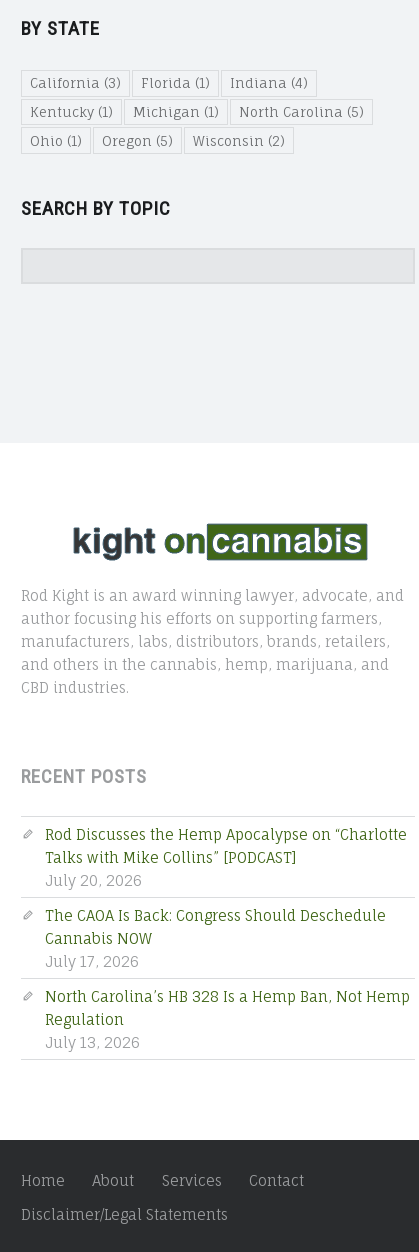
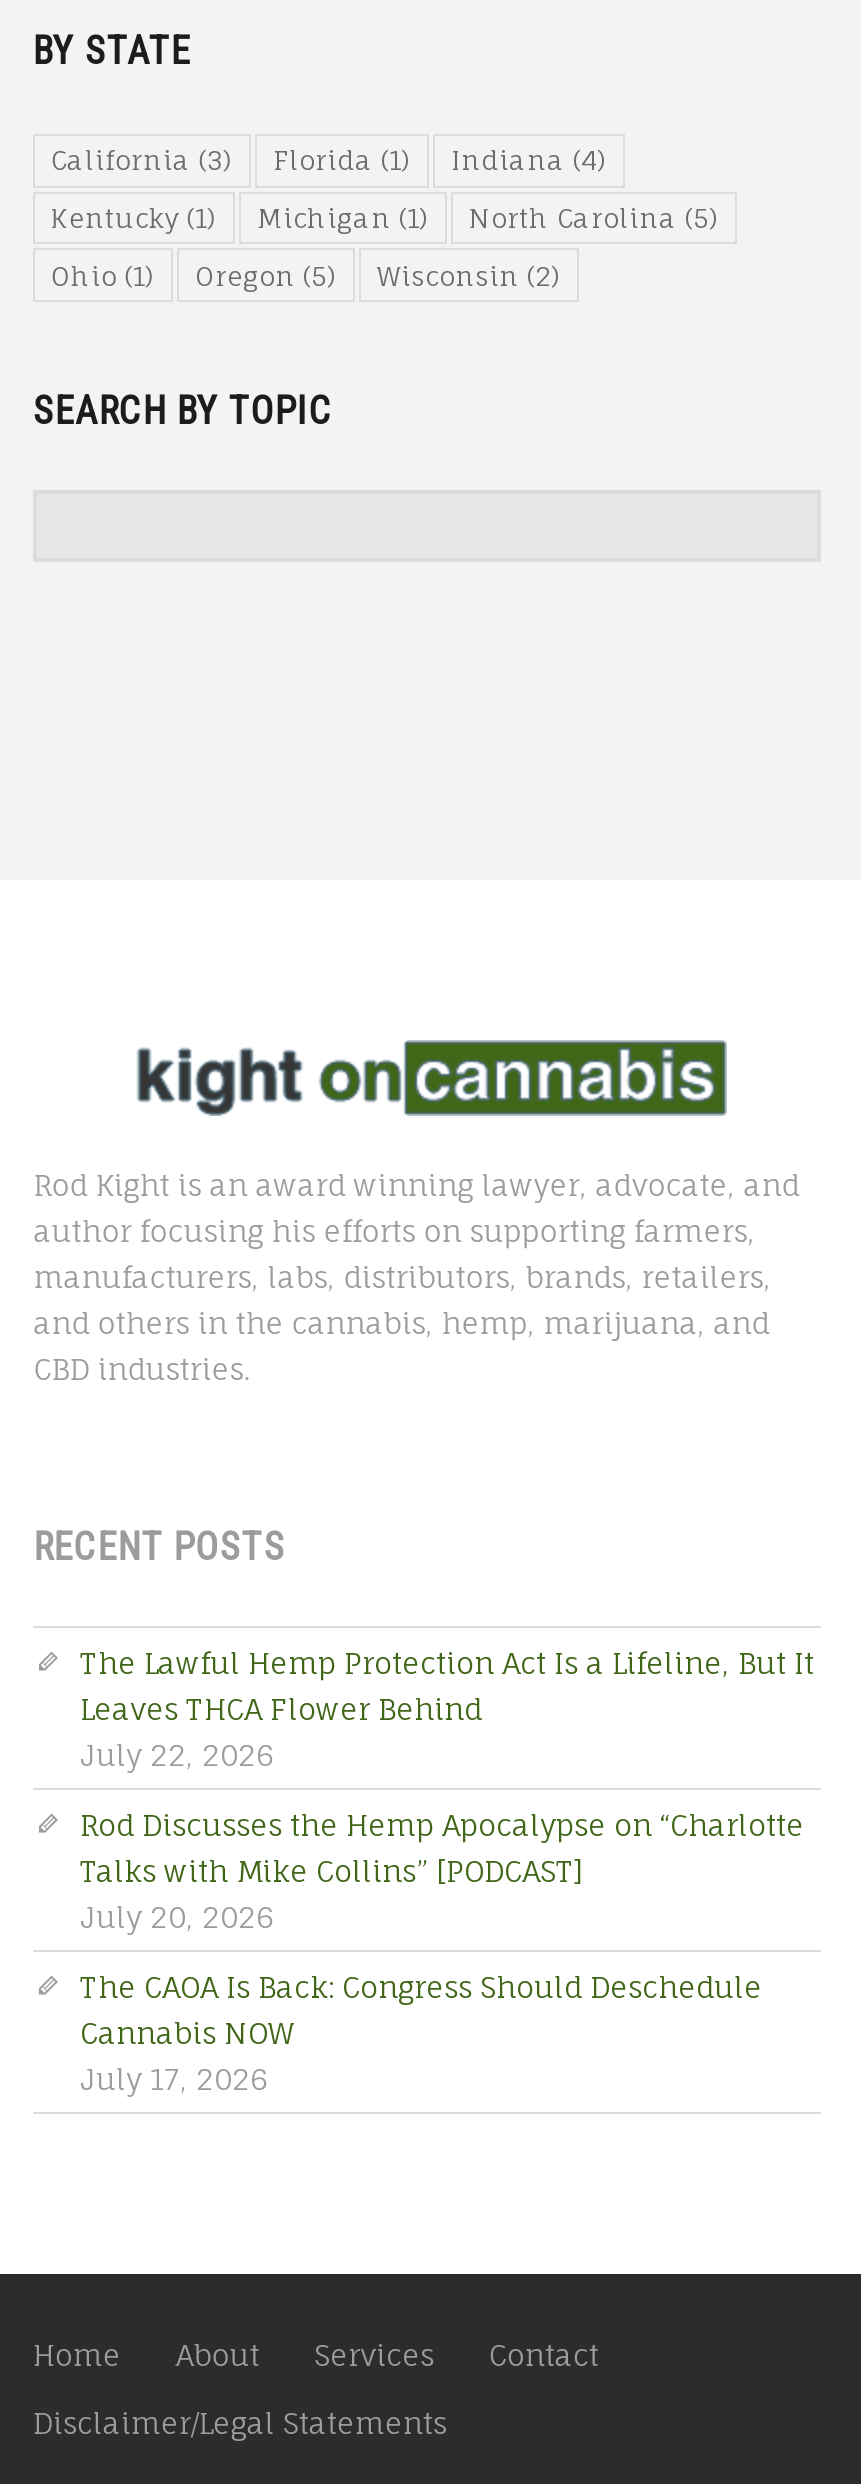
none -> [80,1645,814,1771] The Lawful Hemp Protection Act Is a Lifeline, But It | Leaves THCA Flower Behind | July 22, 2026
moved [44,826,406,970] -> [80,1807,804,2095]: Rod Discusses the Hemp Apocalypse on “Charlotte | Talks with Mike Collins” [PODCAST] | July 20, 2026 | The CAOA Is Back: Congress Should Deschedule | Cannabis NOW | July 17, 2026
[44,988,409,1051] North Carolina’s HB 328 Is a Hemp Ban, Not Hemp | Regulation | July 13, 2026 -> none

